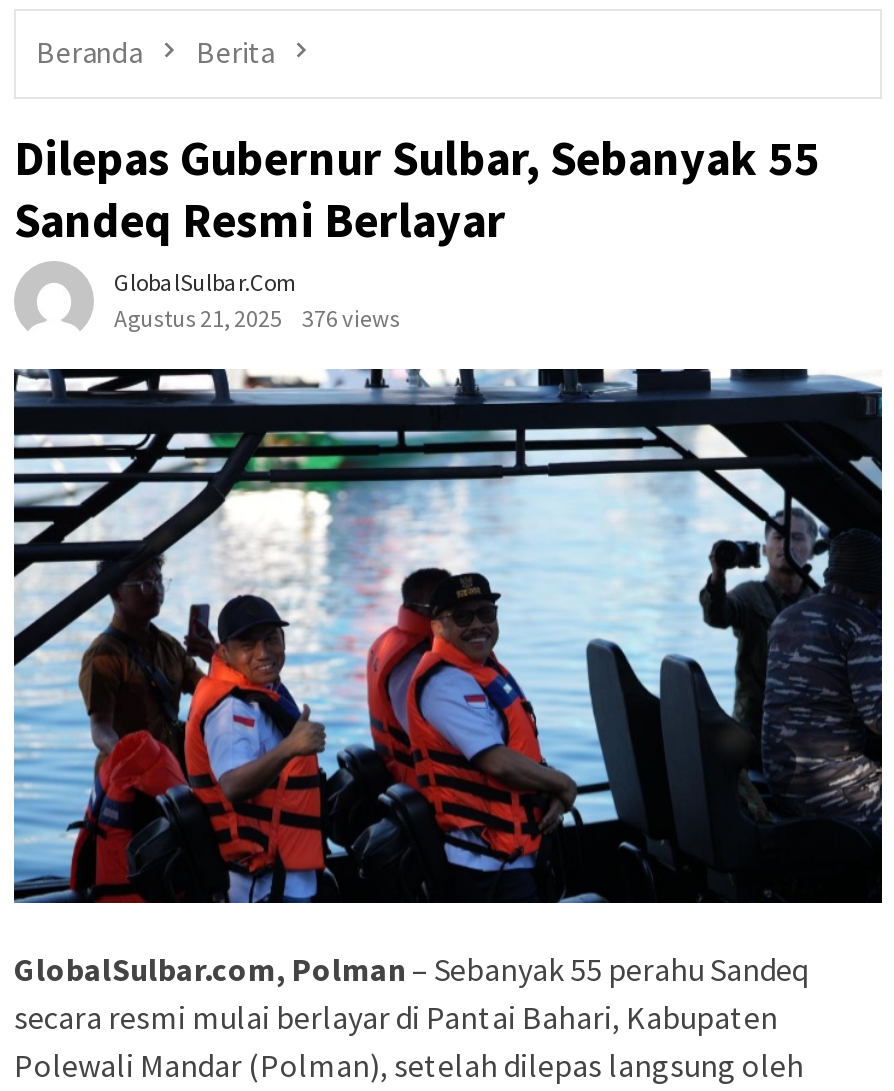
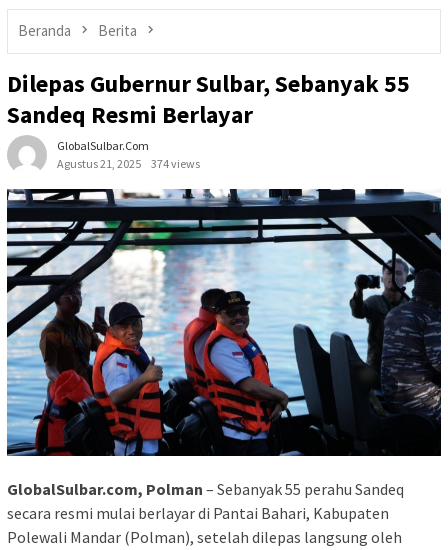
[114,304,400,334] Agustus 21, 2025 376 views -> [57,156,200,171] Agustus 21, 2025 374 views

